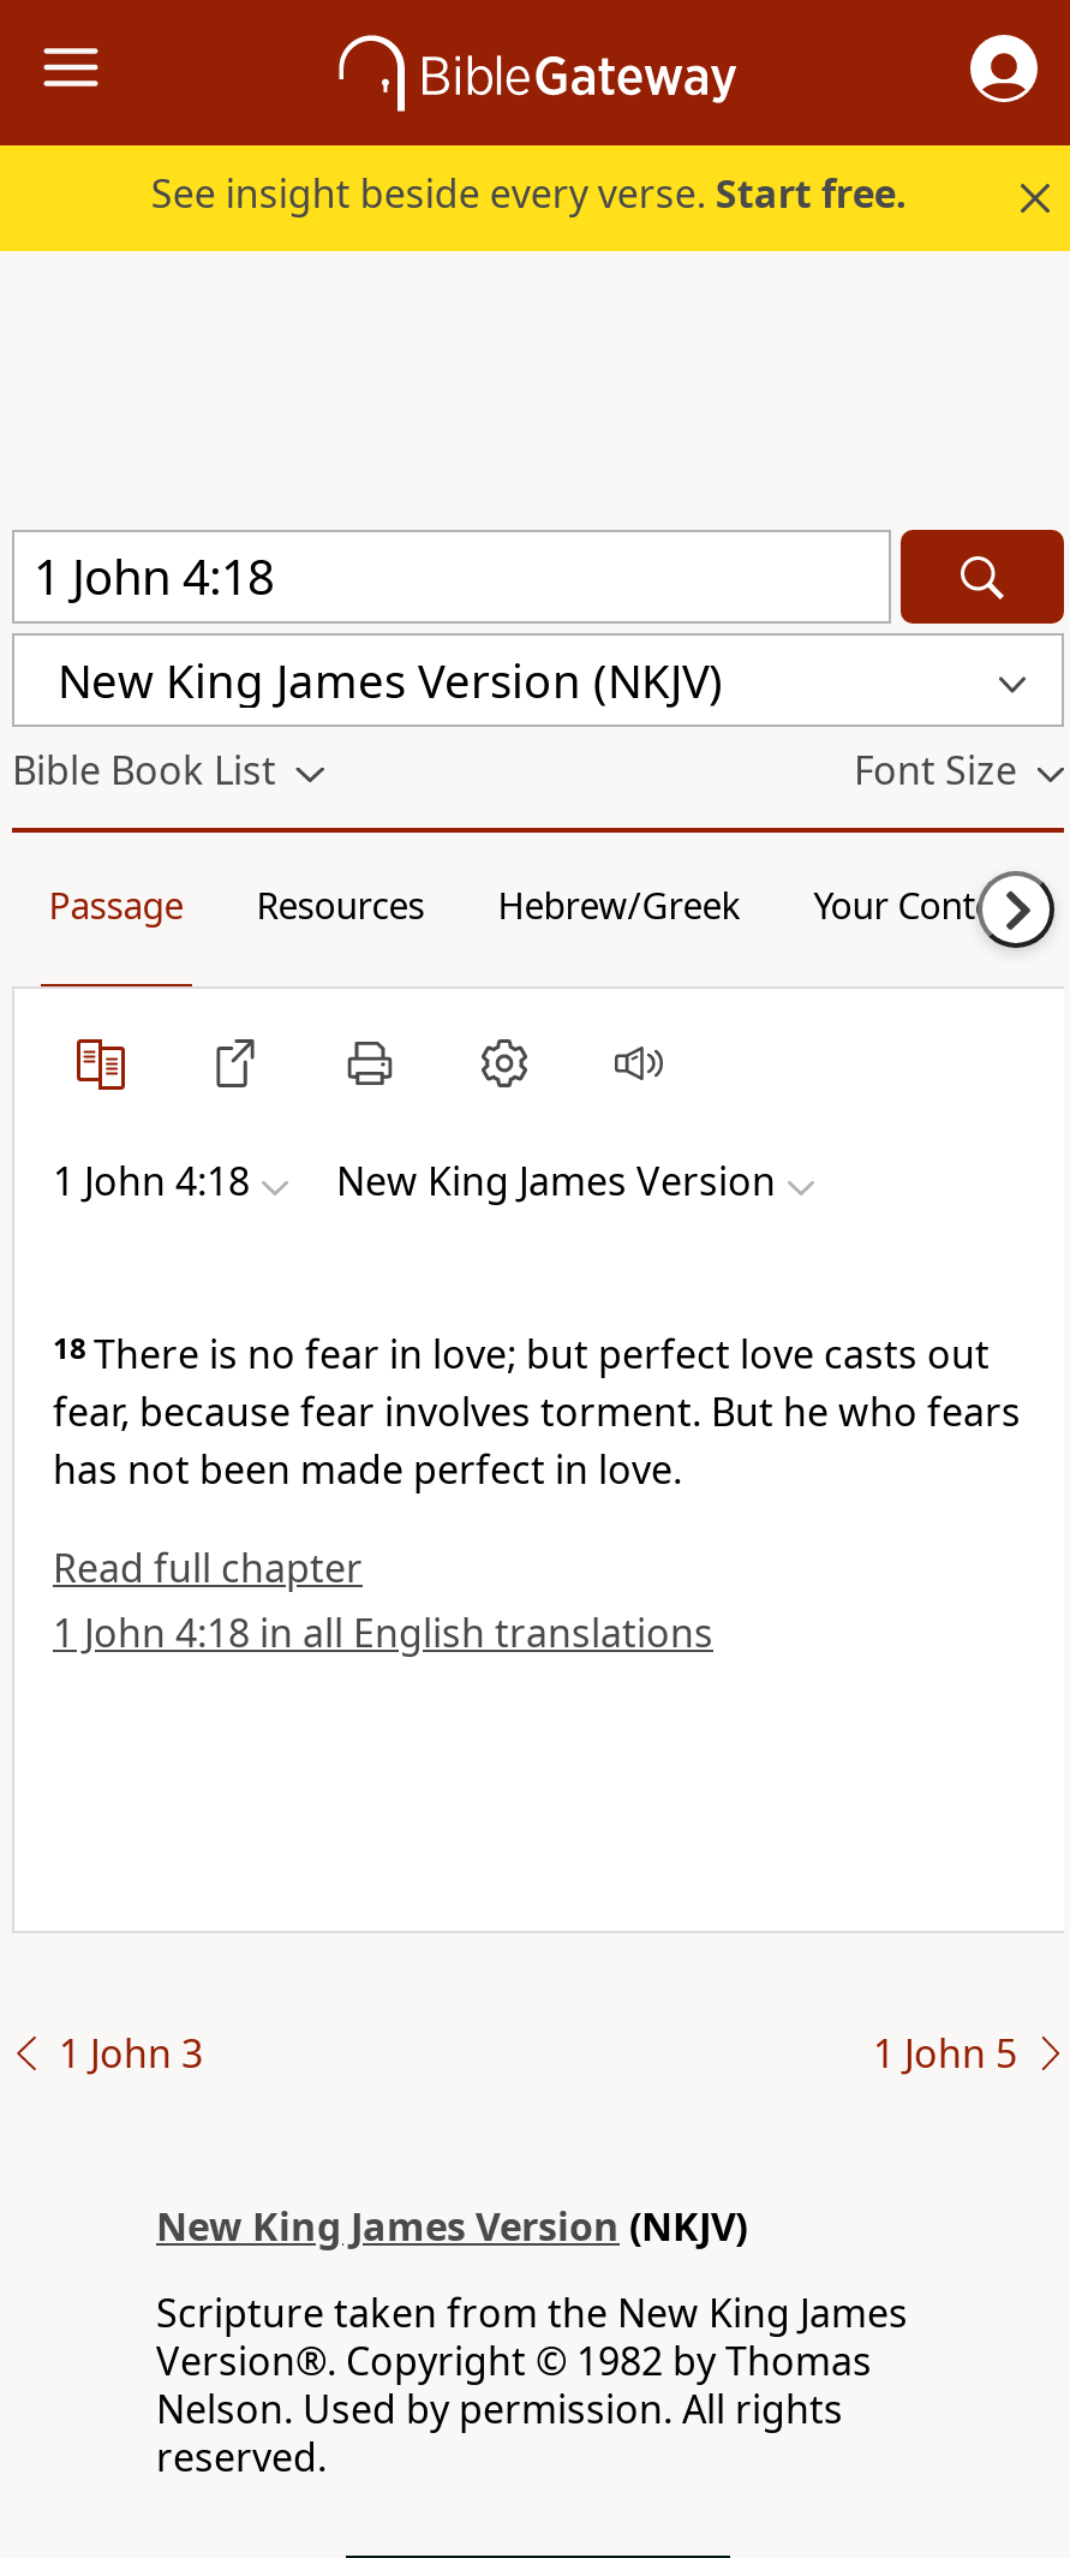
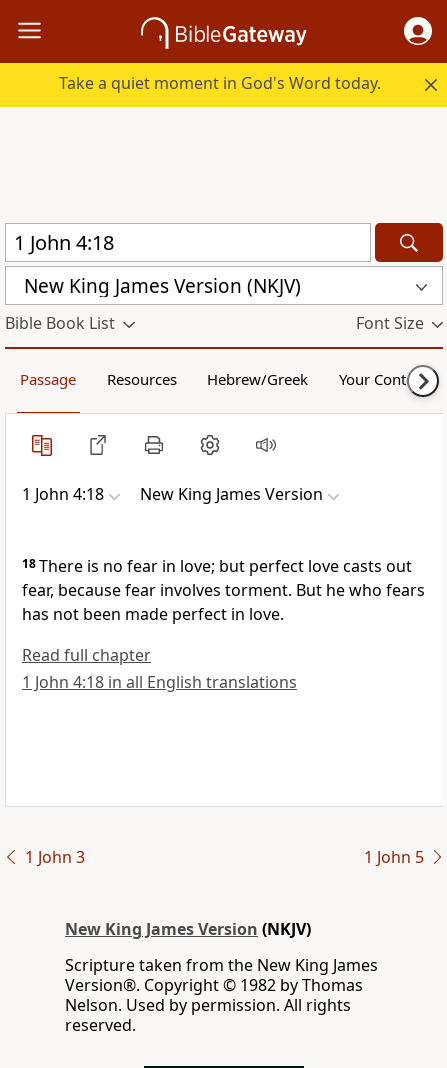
[151,167,908,220] See insight beside every verse. Start free. -> [59,72,381,94] Take a quiet moment in God's Word today.

